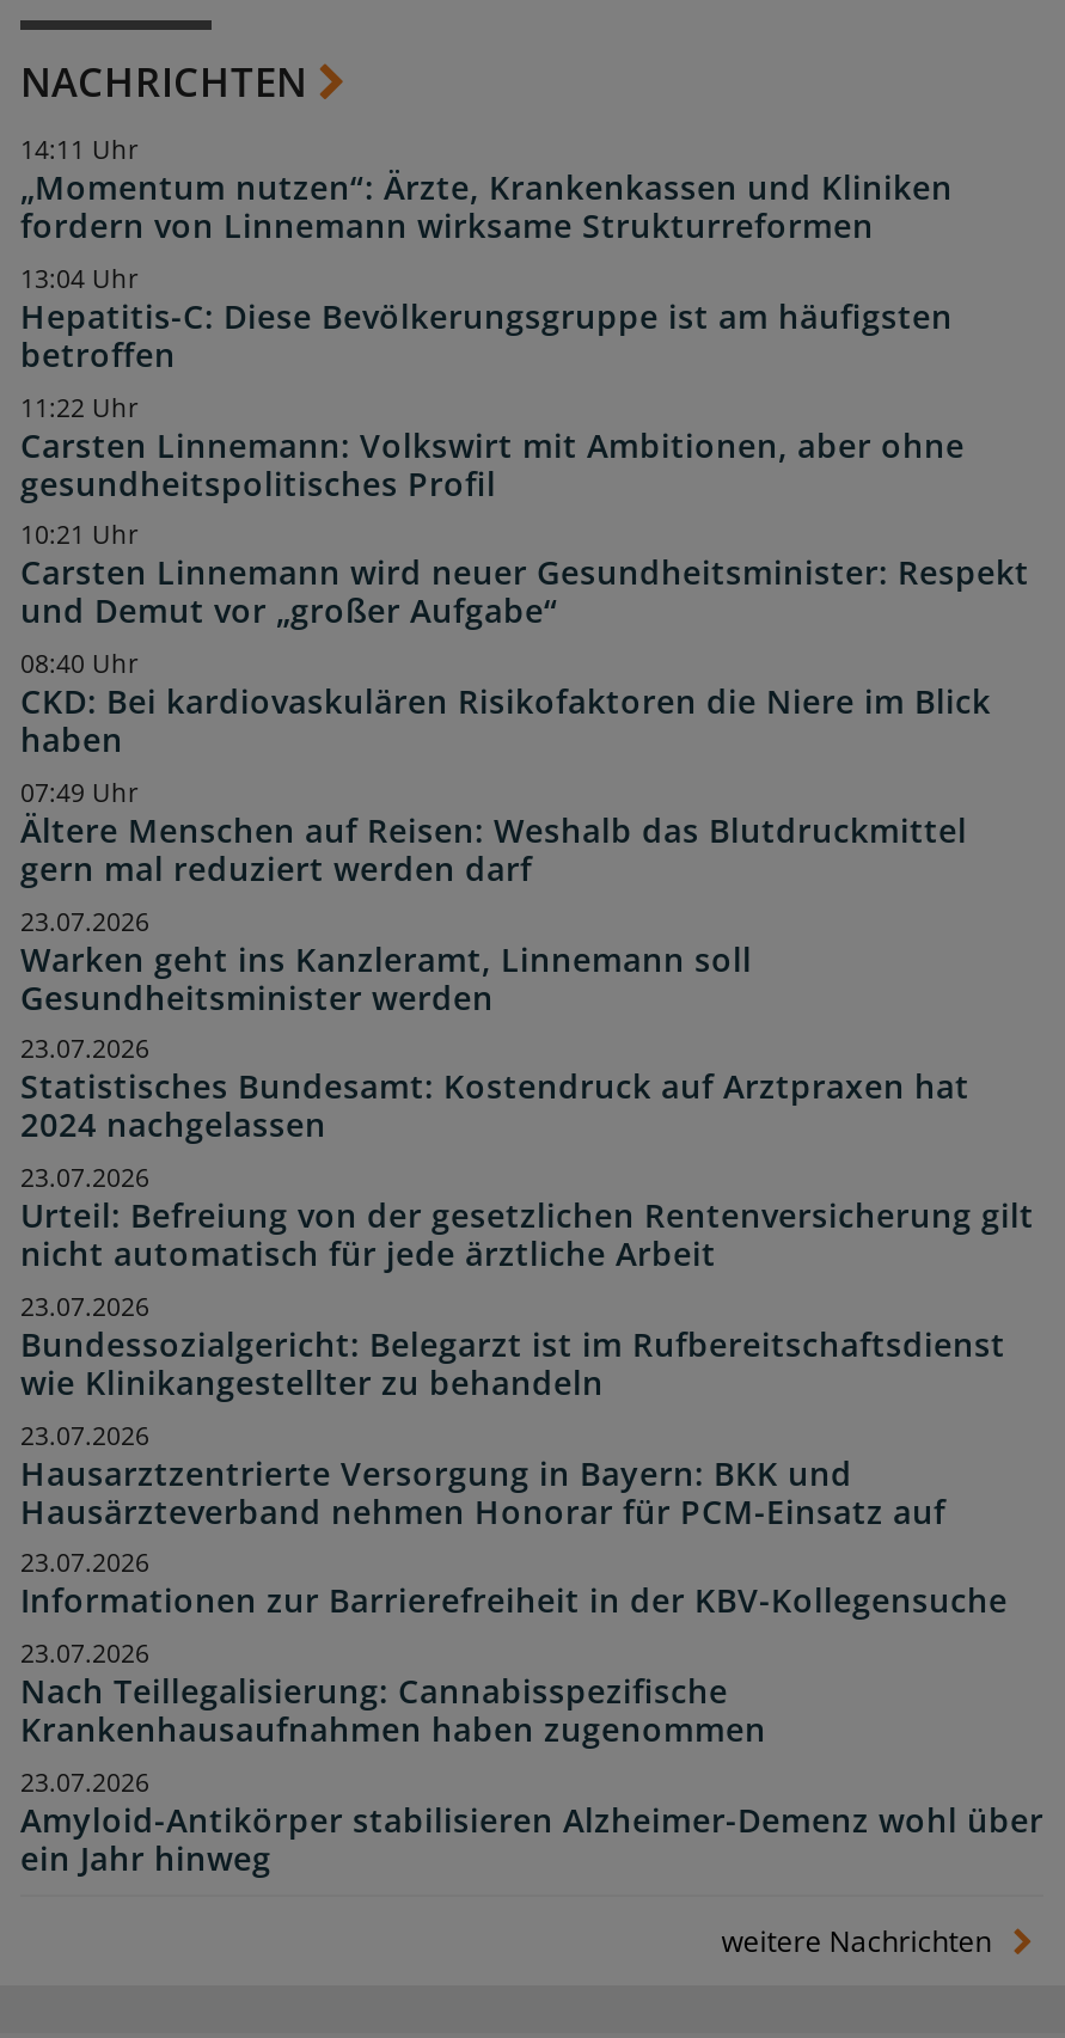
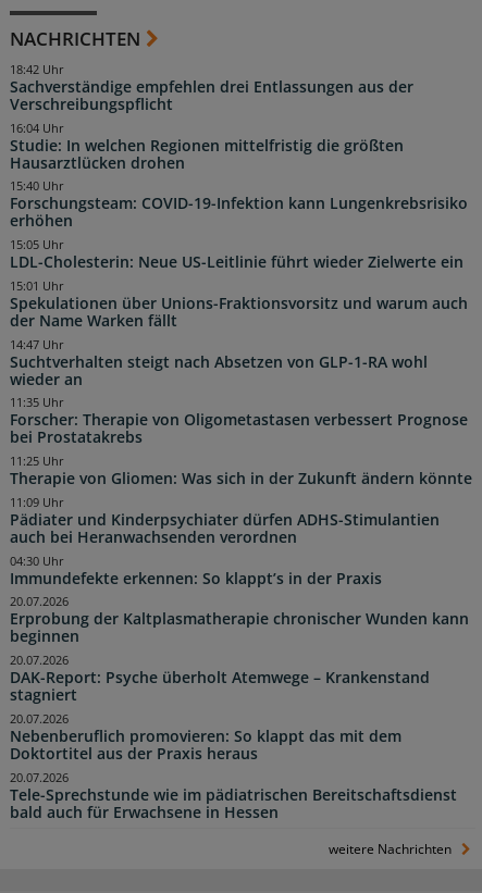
[20,132,140,166] 14:11 Uhr -> [10,62,64,77] 18:42 Uhr
[20,166,953,247] „Momentum nutzen“: Ärzte, Krankenkassen und Kliniken | fordern von Linnemann wirksame Strukturreformen -> [10,77,413,114] Sachverständige empfehlen drei Entlassungen aus der | Verschreibungspflicht
[20,261,140,295] 13:04 Uhr -> [10,120,64,136] 16:04 Uhr
[20,295,953,376] Hepatitis-C: Diese Bevölkerungsgruppe ist am häufigsten | betroffen -> [10,136,404,173] Studie: In welchen Regionen mittelfristig die größten | Hausarztlücken drohen
[20,389,140,423] 11:22 Uhr -> [10,179,64,194] 15:40 Uhr
[20,423,965,504] Carsten Linnemann: Volkswirt mit Ambitionen, aber ohne | gesundheitspolitisches Profil -> [10,194,468,231] Forschungsteam: COVID-19-Infektion kann Lungenkrebsrisiko | erhöhen
[20,518,140,552] 10:21 Uhr -> [10,237,64,253] 15:05 Uhr
[20,552,1029,633] Carsten Linnemann wird neuer Gesundheitsminister: Respekt | und Demut vor „großer Aufgabe“ -> [10,253,464,272] LDL-Cholesterin: Neue US-Leitlinie führt wieder Zielwerte ein
[20,646,140,680] 08:40 Uhr -> [10,278,64,294] 15:01 Uhr
[20,680,991,761] CKD: Bei kardiovaskulären Risikofaktoren die Niere im Blick | haben -> [10,294,468,331] Spekulationen über Unions-Fraktionsvorsitz und warum auch | der Name Warken fällt
[20,775,140,809] 07:49 Uhr -> [10,337,64,352] 14:47 Uhr
[20,809,967,890] Ältere Menschen auf Reisen: Weshalb das Blutdruckmittel | gern mal reduziert werden darf -> [10,352,428,389] Suchtverhalten steigt nach Absetzen von GLP-1-RA wohl | wieder an
[20,903,149,937] 23.07.2026 -> [10,395,64,410] 11:35 Uhr
[20,937,752,1018] Warken geht ins Kanzleramt, Linnemann soll | Gesundheitsminister werden -> [10,410,468,447] Forscher: Therapie von Oligometastasen verbessert Prognose | bei Prostatakrebs
[20,1032,149,1065] 23.07.2026 -> [10,454,64,469] 11:25 Uhr
[20,1065,969,1147] Statistisches Bundesamt: Kostendruck auf Arztpraxen hat | 2024 nachgelassen -> [10,469,472,489] Therapie von Gliomen: Was sich in der Zukunft ändern könnte
[20,1160,149,1194] 23.07.2026 -> [10,495,64,510] 11:09 Uhr
[20,1194,1034,1275] Urteil: Befreiung von der gesetzlichen Rentenversicherung gilt | nicht automatisch für jede ärztliche Arbeit -> [10,510,440,547] Pädiater und Kinderpsychiater dürfen ADHS-Stimulantien | auch bei Heranwachsenden verordnen
[20,1289,149,1322] 23.07.2026 -> [10,553,64,569] 04:30 Uhr
[20,1322,1005,1404] Bundessozialgericht: Belegarzt ist im Rufbereitschaftsdienst | wie Klinikangestellter zu behandeln -> [10,569,382,588] Immundefekte erkennen: So klappt’s in der Praxis
[20,1417,149,1451] 23.07.2026 -> [10,594,69,610] 20.07.2026
[20,1451,945,1532] Hausarztzentrierte Versorgung in Bayern: BKK und | Hausärzteverband nehmen Honorar für PCM-Einsatz auf -> [10,610,469,647] Erprobung der Kaltplasmatherapie chronischer Wunden kann | beginnen
[20,1546,149,1579] 23.07.2026 -> [10,653,69,668] 20.07.2026
[20,1579,1008,1623] Informationen zur Barrierefreiheit in der KBV-Kollegensuche -> [10,668,430,705] DAK-Report: Psyche überholt Atemwege – Krankenstand | stagniert
[20,1636,149,1670] 23.07.2026 -> [10,711,69,726] 20.07.2026
[20,1670,766,1751] Nach Teillegalisierung: Cannabisspezifische | Krankenhausaufnahmen haben zugenommen -> [10,726,401,763] Nebenberuflich promovieren: So klappt das mit dem | Doktortitel aus der Praxis heraus
[20,1765,149,1798] 23.07.2026 -> [10,770,69,785] 20.07.2026
[20,1798,1043,1880] Amyloid-Antikörper stabilisieren Alzheimer-Demenz wohl über | ein Jahr hinweg -> [10,785,457,822] Tele-Sprechstunde wie im pädiatrischen Bereitschaftsdienst | bald auch für Erwachsene in Hessen

